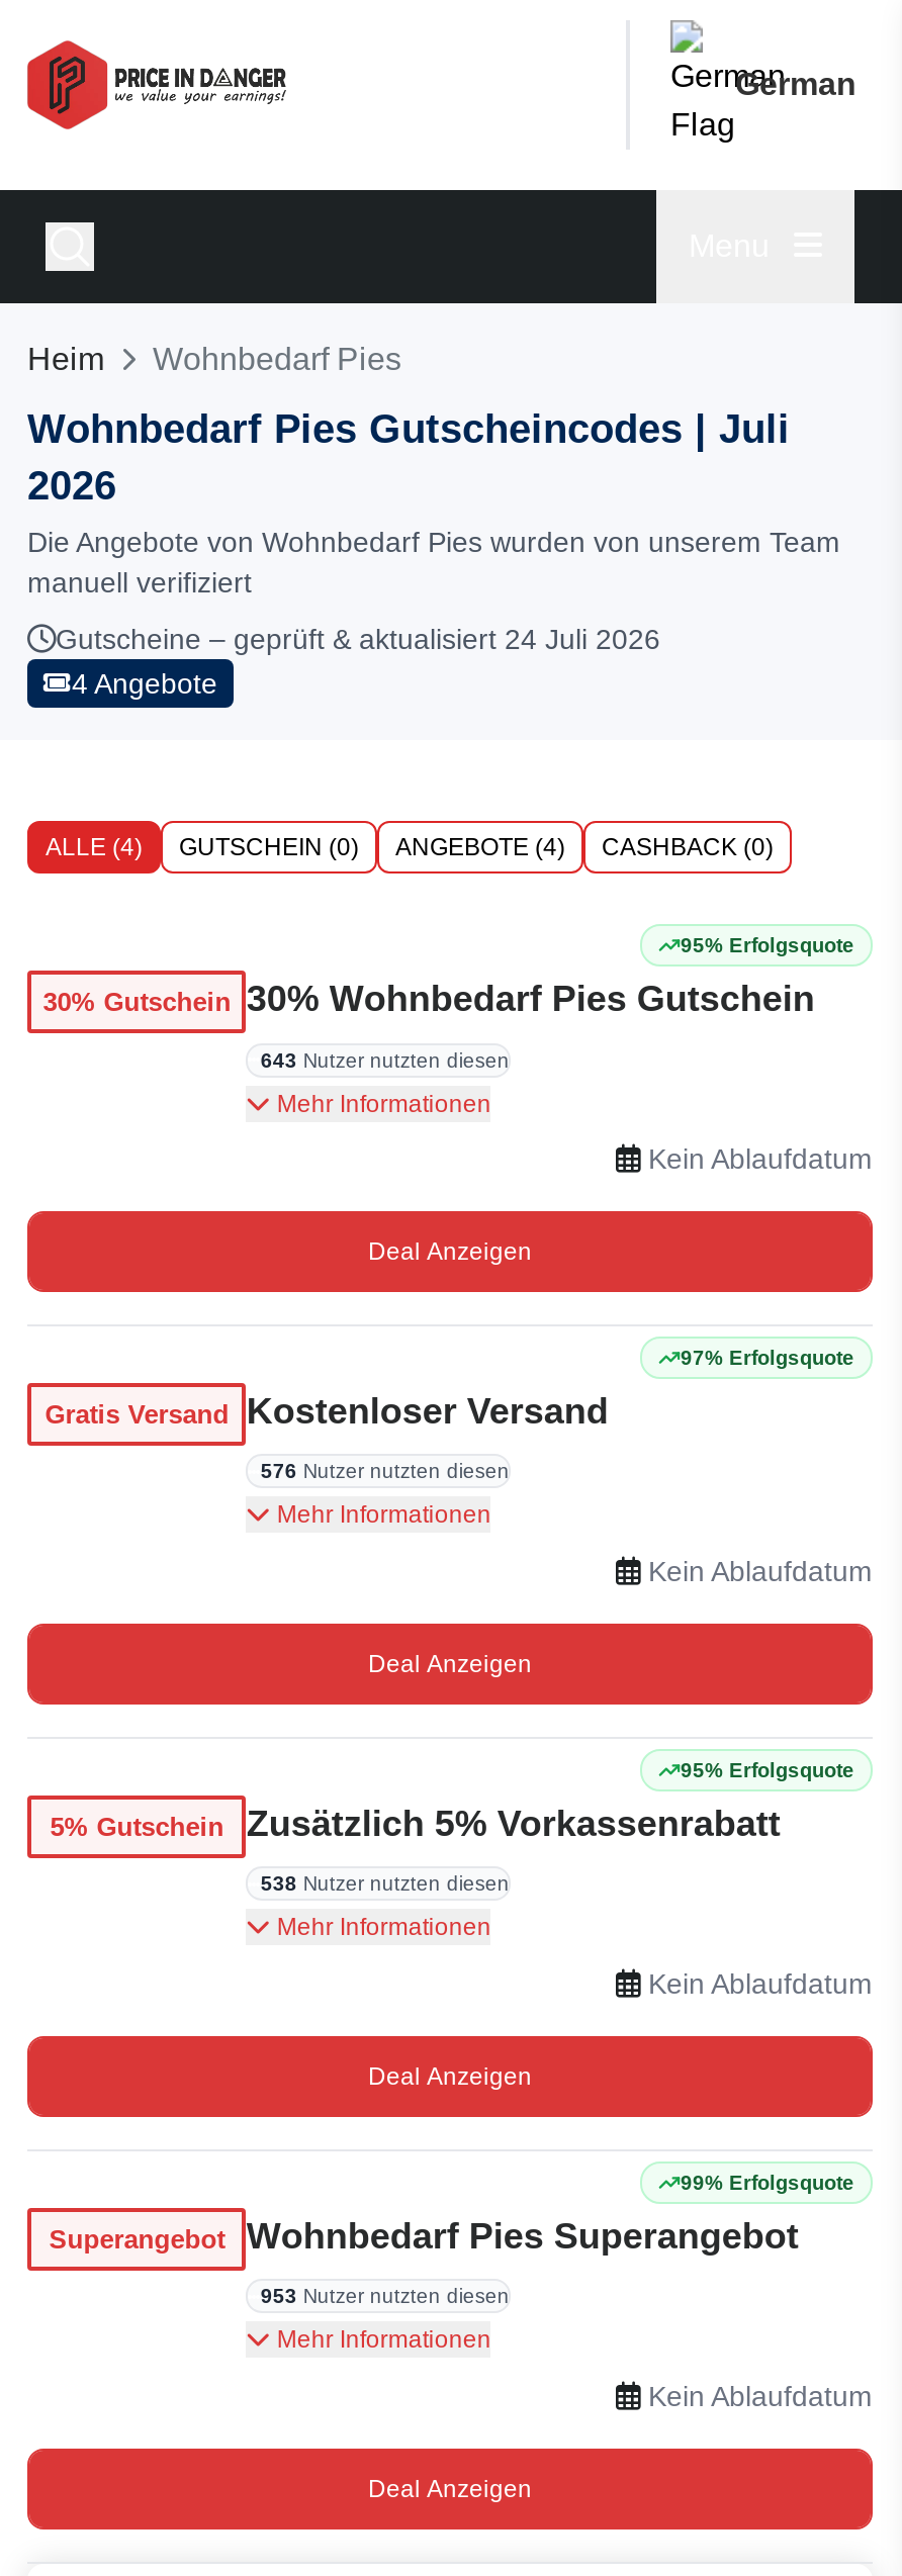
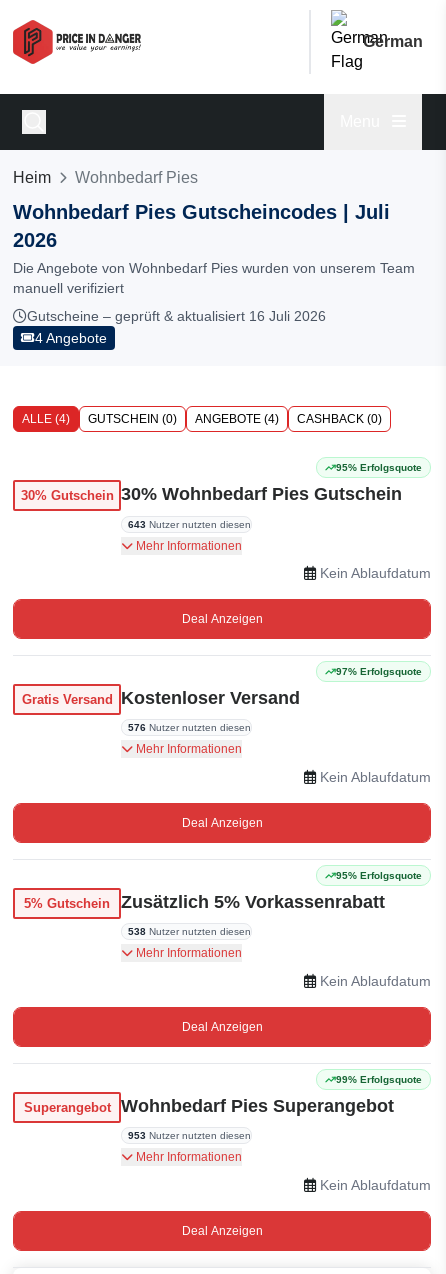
[56,623,660,655] Gutscheine – geprüft & aktualisiert 24 Juli 2026 -> [27,308,326,324] Gutscheine – geprüft & aktualisiert 16 Juli 2026

